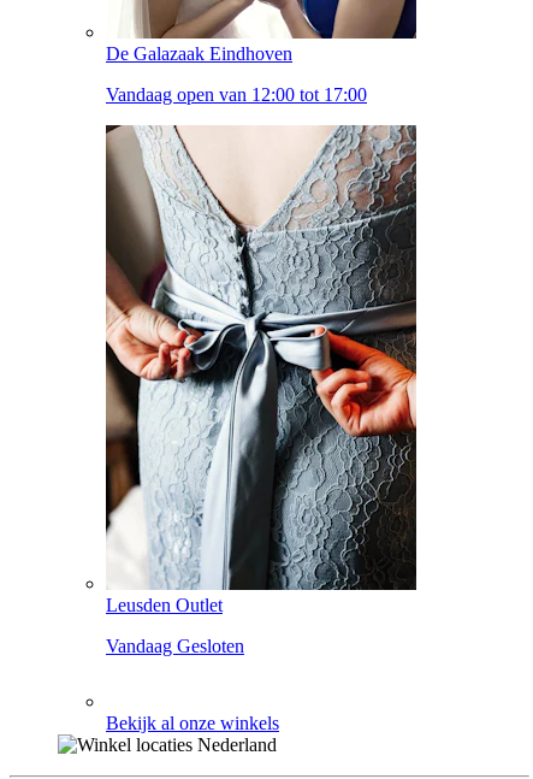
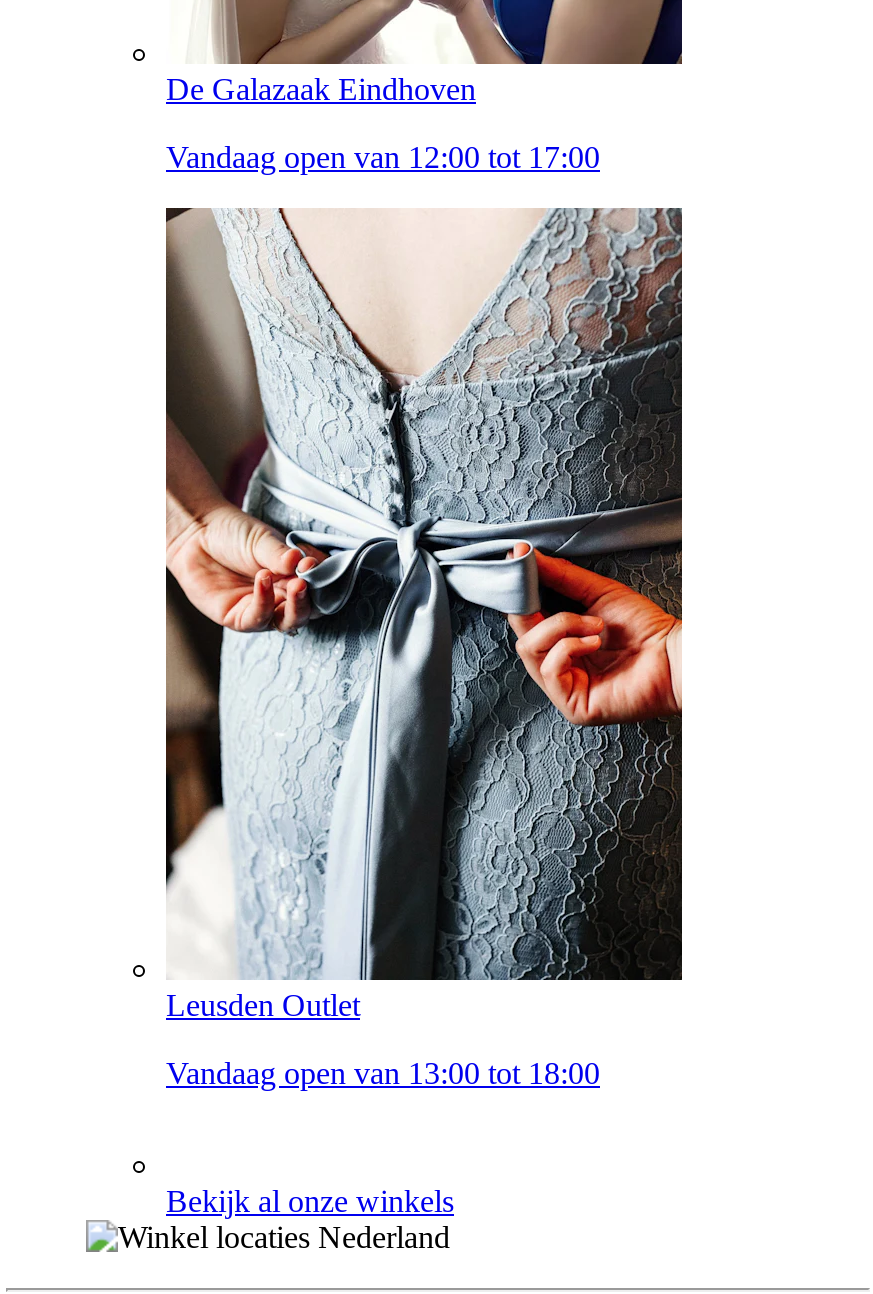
[106,636,244,656] Vandaag Gesloten -> [166,1056,600,1090] Vandaag open van 13:00 tot 18:00

